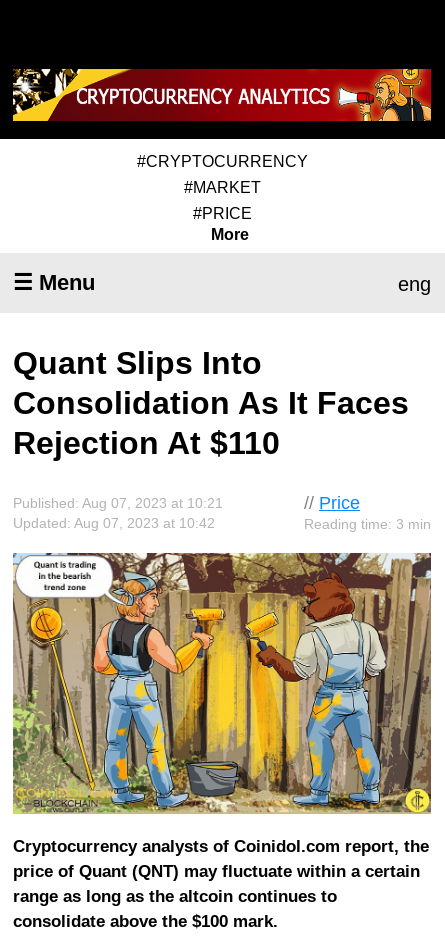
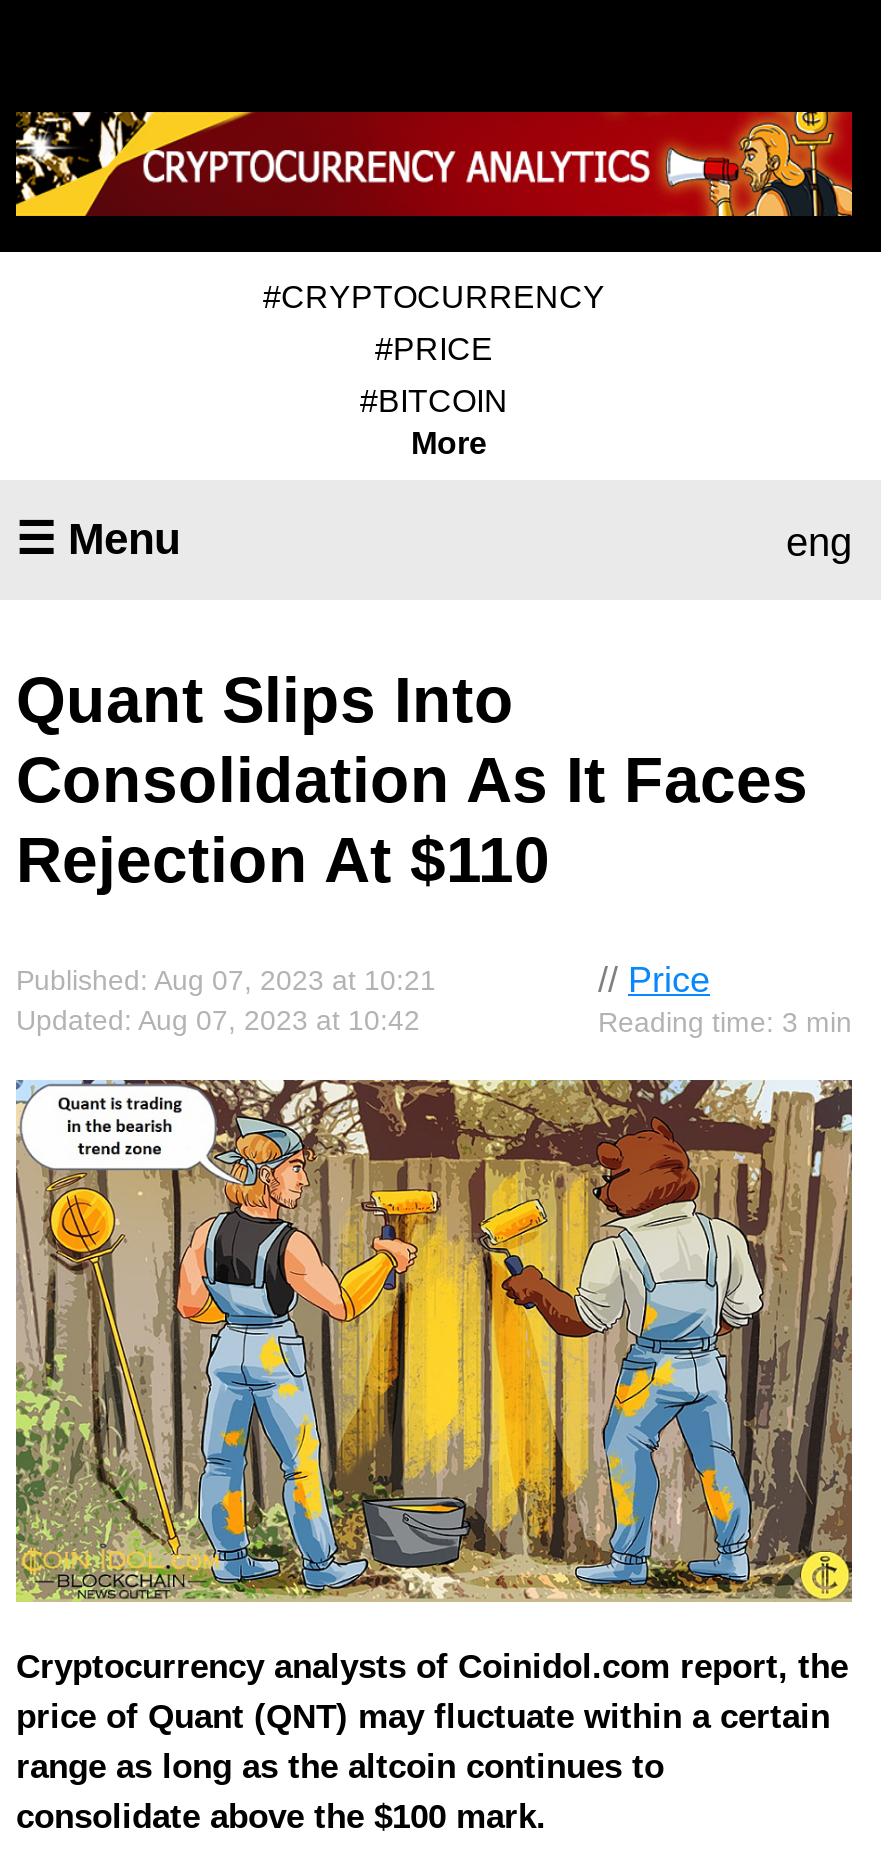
[183,179,260,196] #MARKET -> none
moved [192,205,251,222] -> [375,331,493,365]: #PRICE
none -> [360,383,508,417] #BITCOIN

